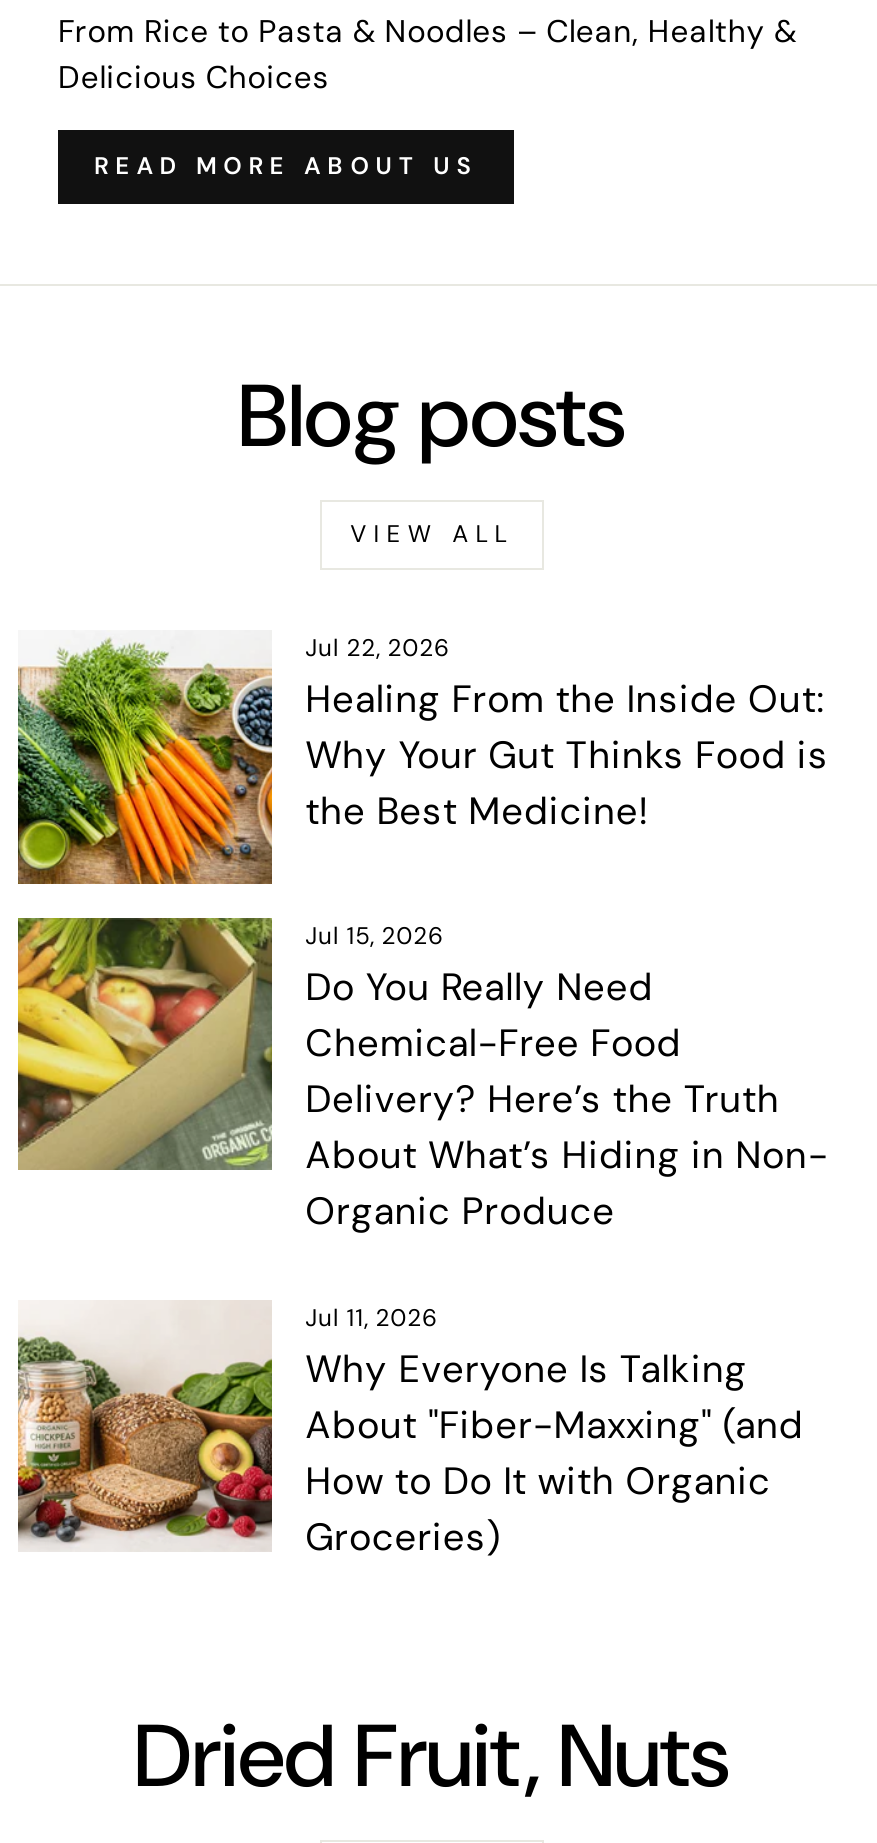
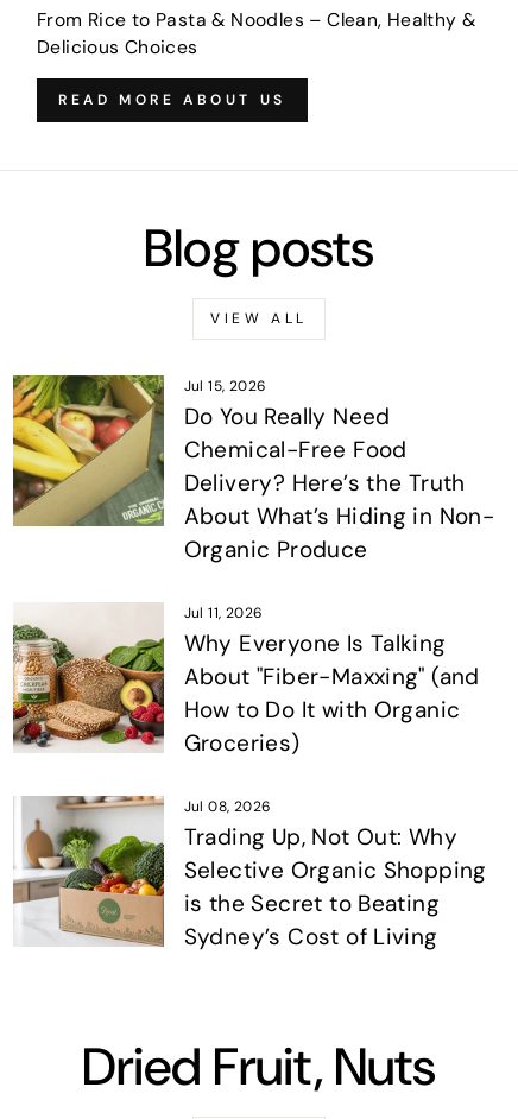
[16,632,828,886] [image] | Jul 22, 2026 | Healing From the Inside Out: | Why Your Gut Thinks Food is | the Best Medicine! -> none
moved [14,914,828,1561] -> [11,373,494,758]: [image] | Jul 15, 2026 | Do You Really Need | ... | How to Do It with Organic | Groceries)
none -> [13,795,487,951] [image] | Jul 08, 2026 | Trading Up, Not Out: Why | Selective Organic Shopping | is the Secret to Beating | Sydney’s Cost of Living

